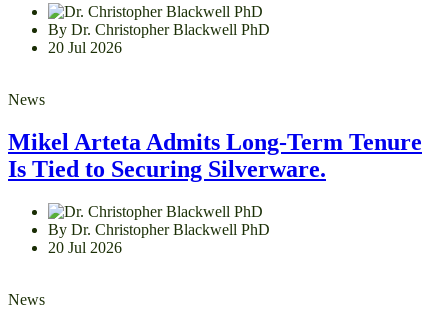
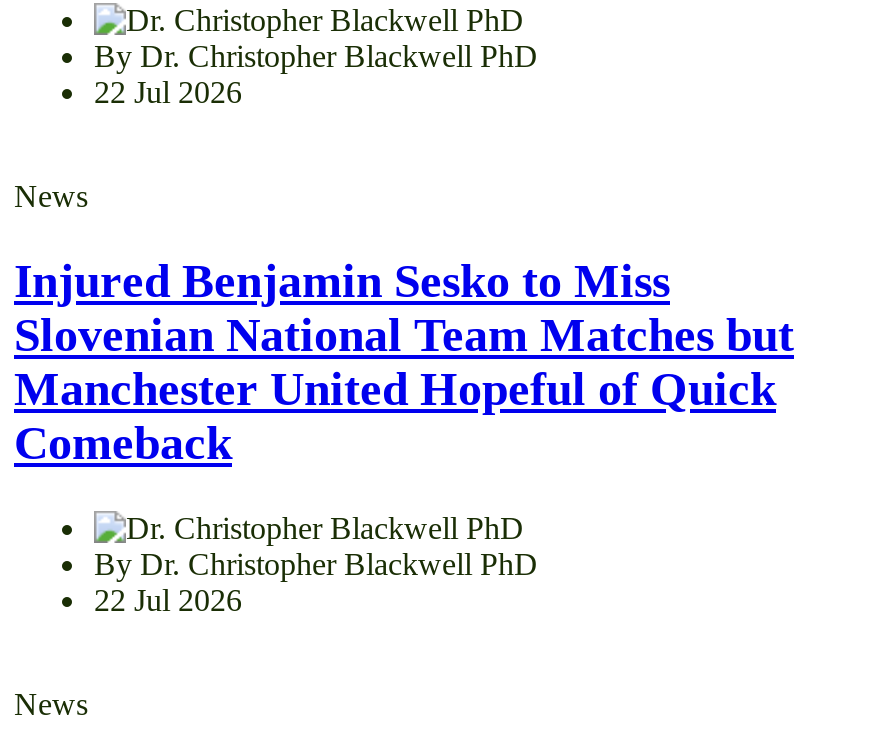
[48,39,122,56] 20 Jul 2026 -> [94,74,242,108] 22 Jul 2026
[8,129,422,182] Mikel Arteta Admits Long-Term Tenure | Is Tied to Securing Silverware. -> [14,254,794,468] Injured Benjamin Sesko to Miss | Slovenian National Team Matches but | Manchester United Hopeful of Quick | Comeback
[48,238,122,255] 20 Jul 2026 -> [94,582,242,616] 22 Jul 2026

